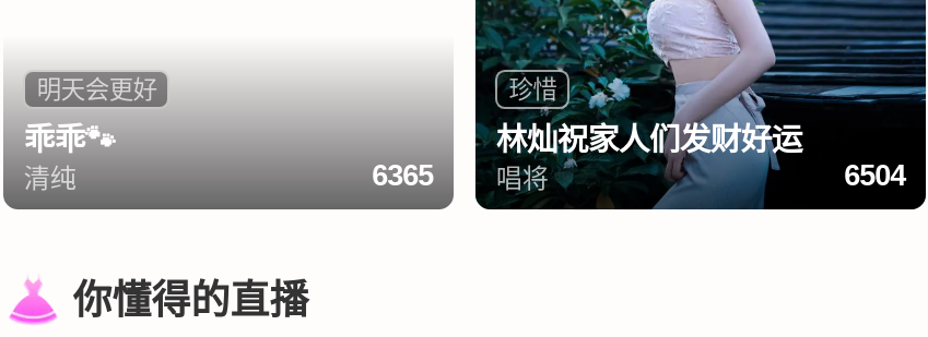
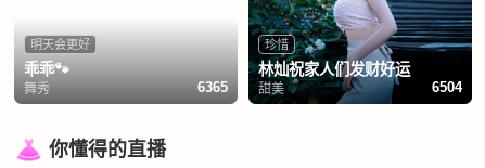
[24,158,76,195] 清纯 -> [24,78,50,97] 舞秀
[496,158,548,195] 唱将 -> [259,78,285,97] 甜美

